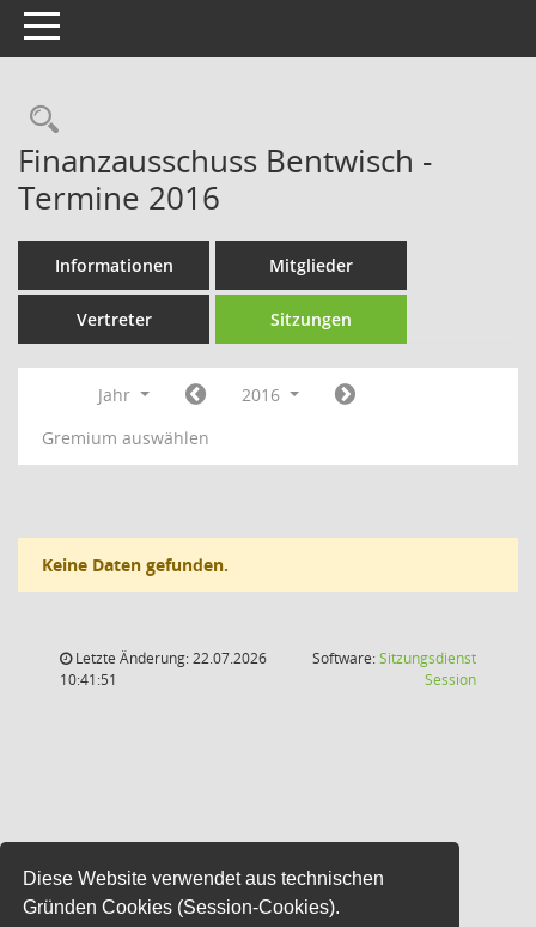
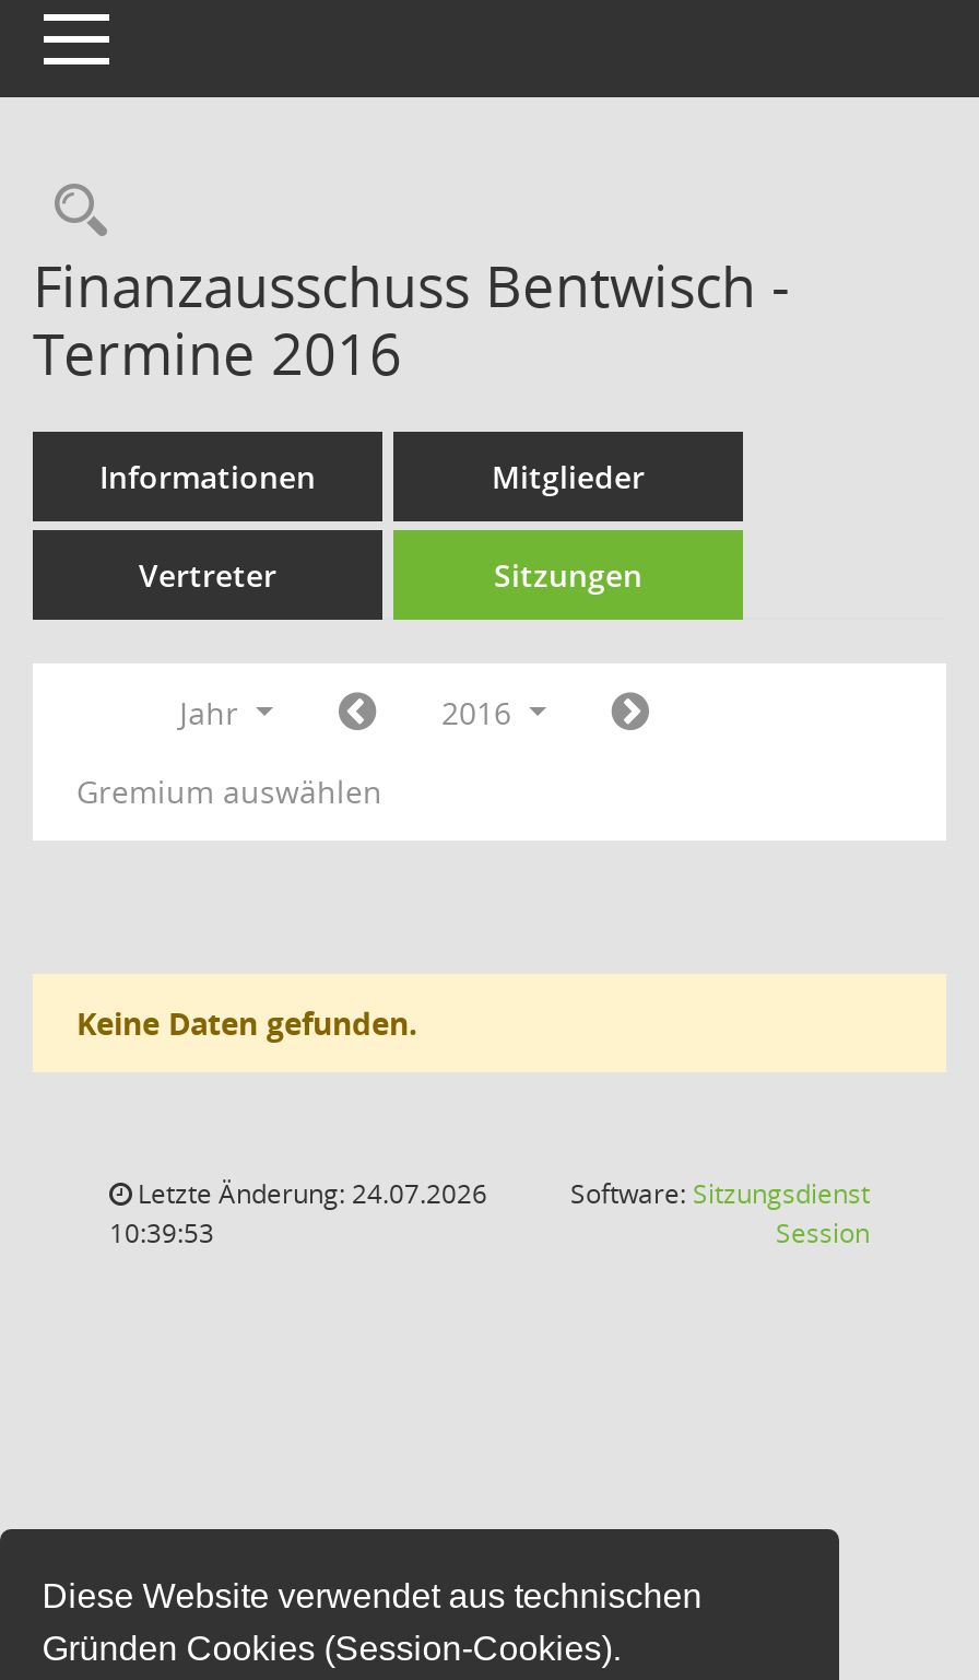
[72,648,267,668] Letzte Änderung: 22.07.2026 -> [131,1175,487,1212] Letzte Änderung: 24.07.2026
[60,669,117,690] 10:41:51 -> [109,1214,214,1252] 10:39:53

